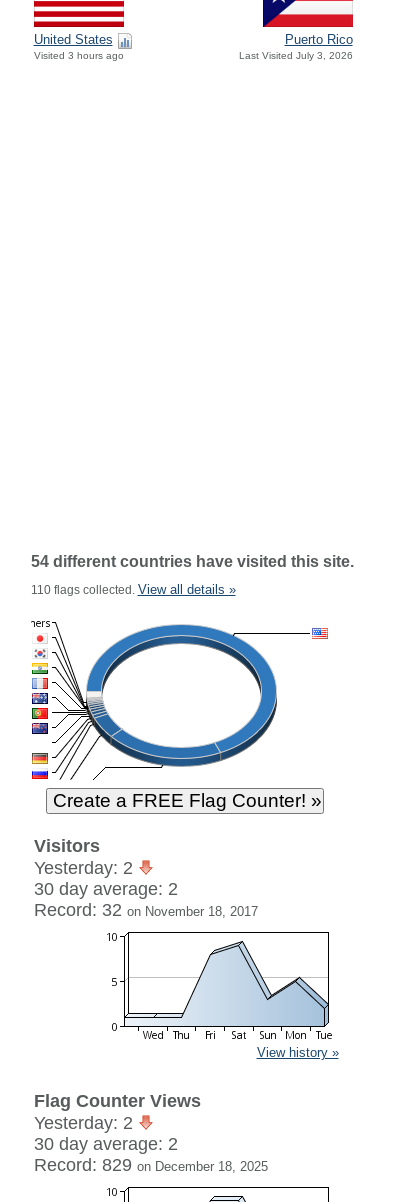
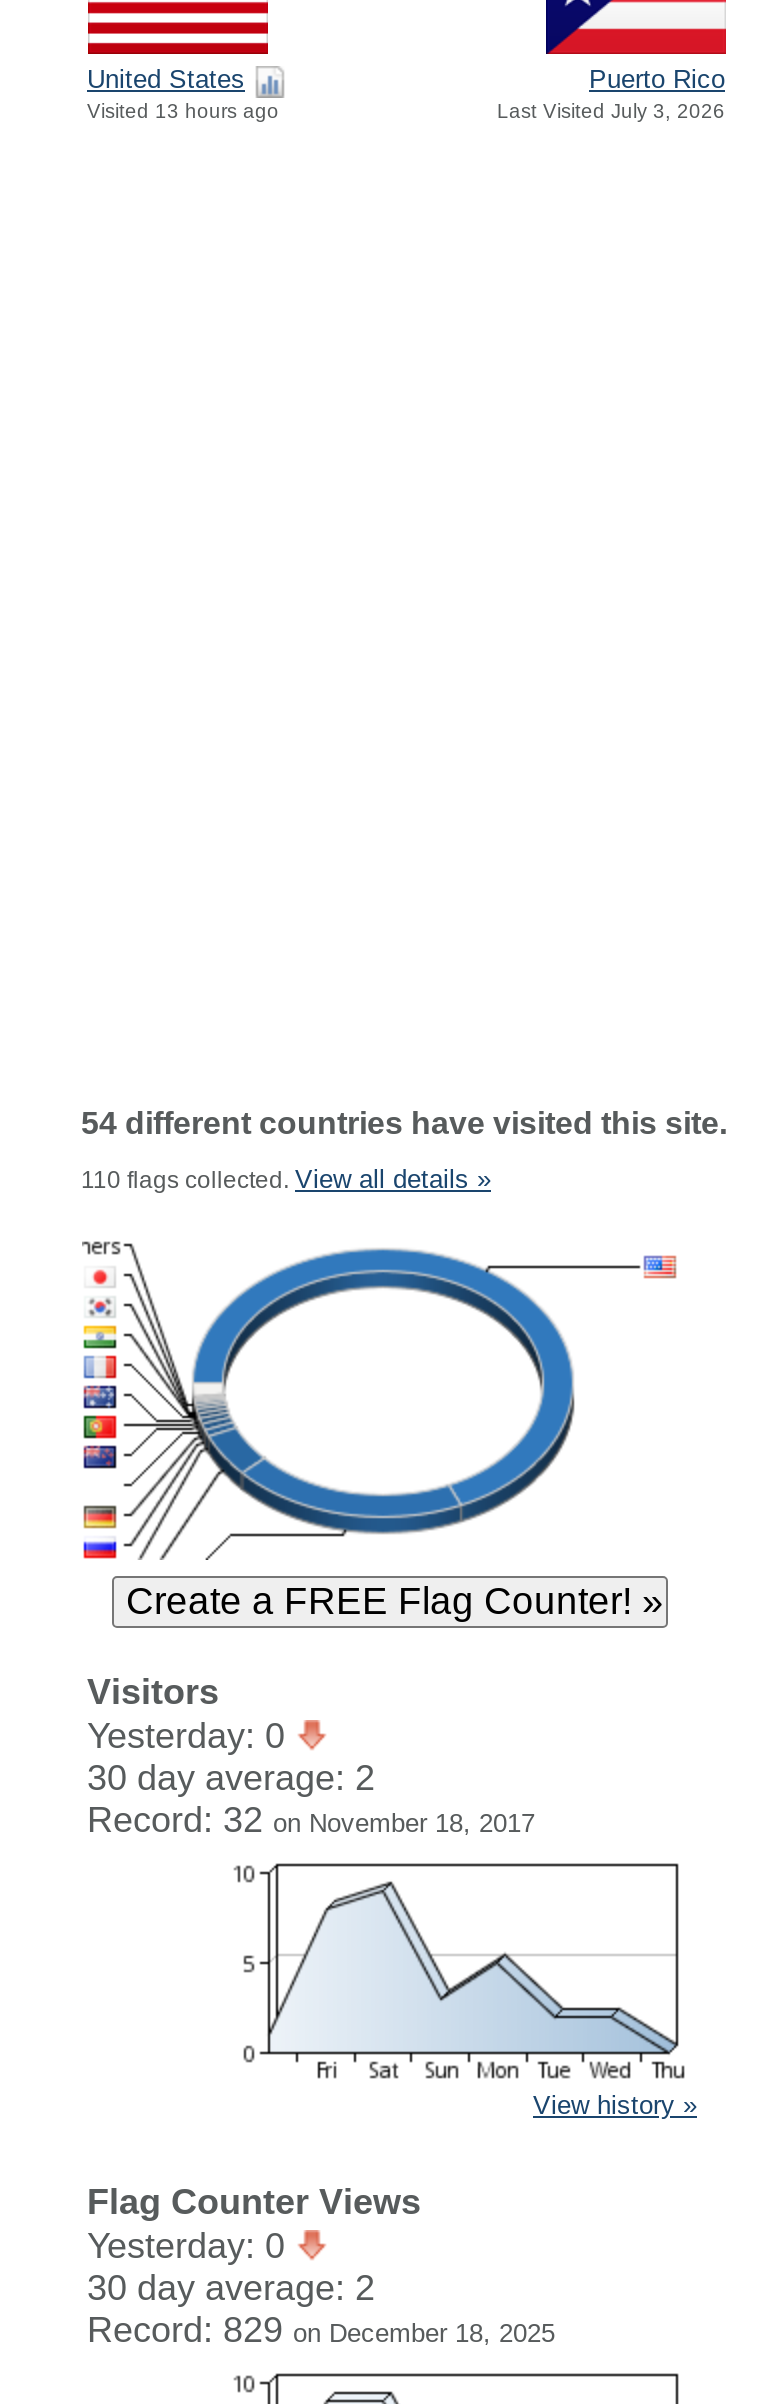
[33,50,123,61] Visited 3 hours ago -> [87,101,279,123] Visited 13 hours ago
[33,858,137,878] Yesterday: 2 -> [87,1716,295,1756] Yesterday: 0
[124,940,331,1040] [image] -> [272,1880,684,2080] [image]
[33,1113,137,1133] Yesterday: 2 -> [87,2226,295,2266] Yesterday: 0

